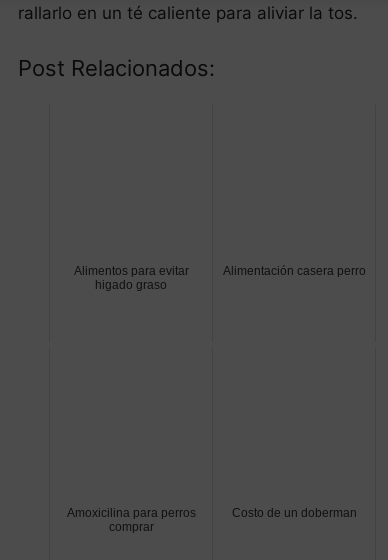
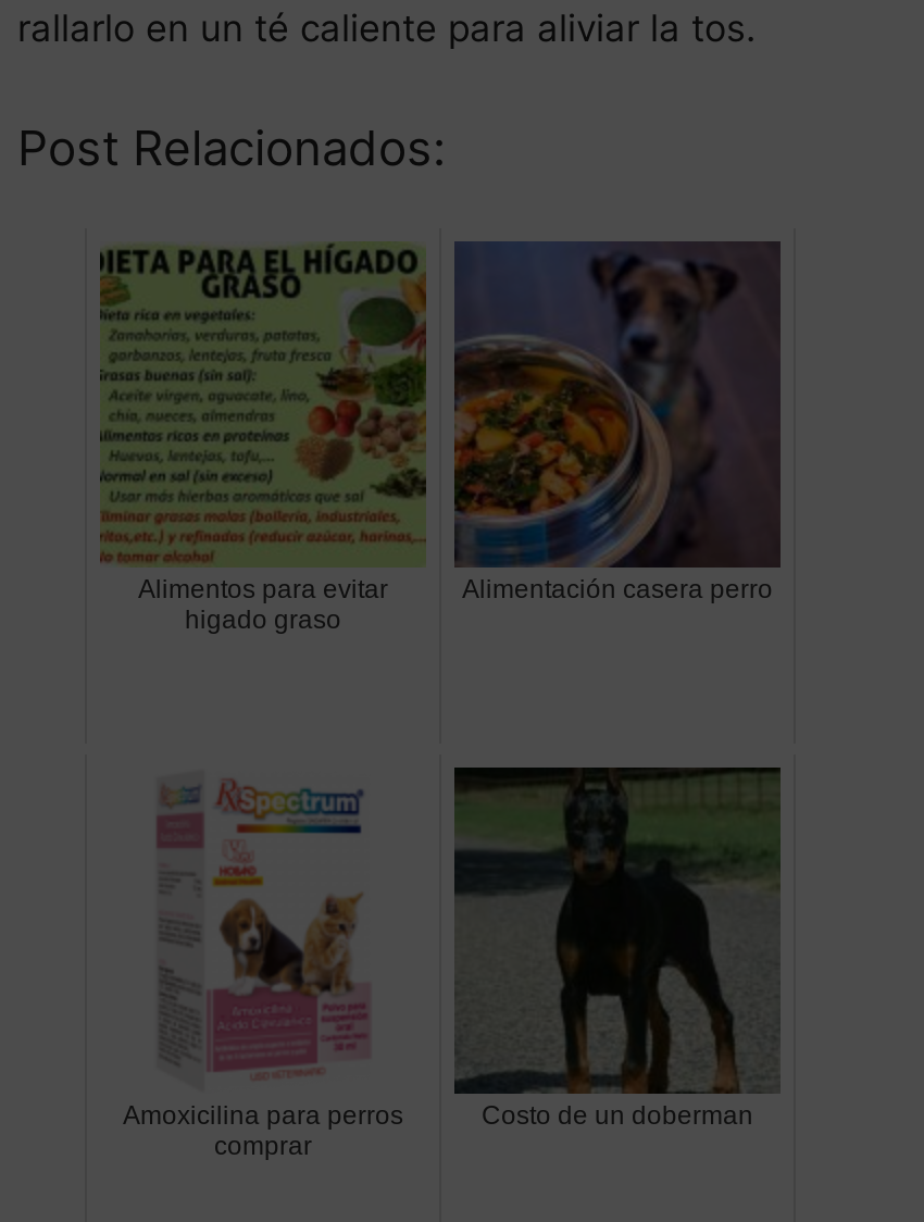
none -> [98,241,428,568] [image]
none -> [452,239,783,568] [image]
none -> [154,778,372,1081] [image]
none -> [452,765,783,1096] [image]

